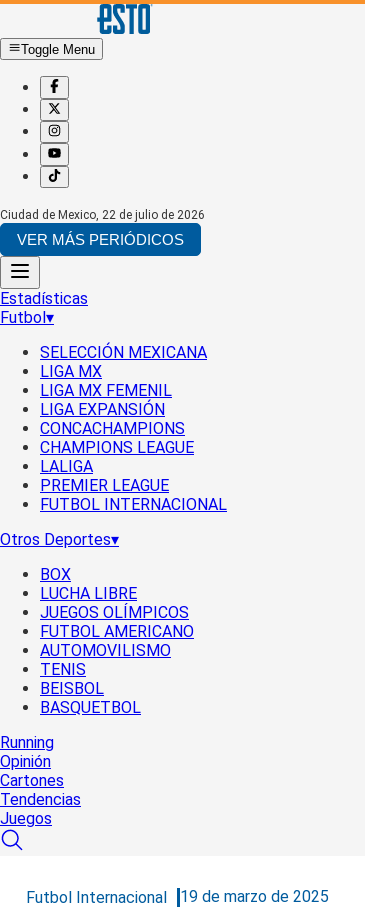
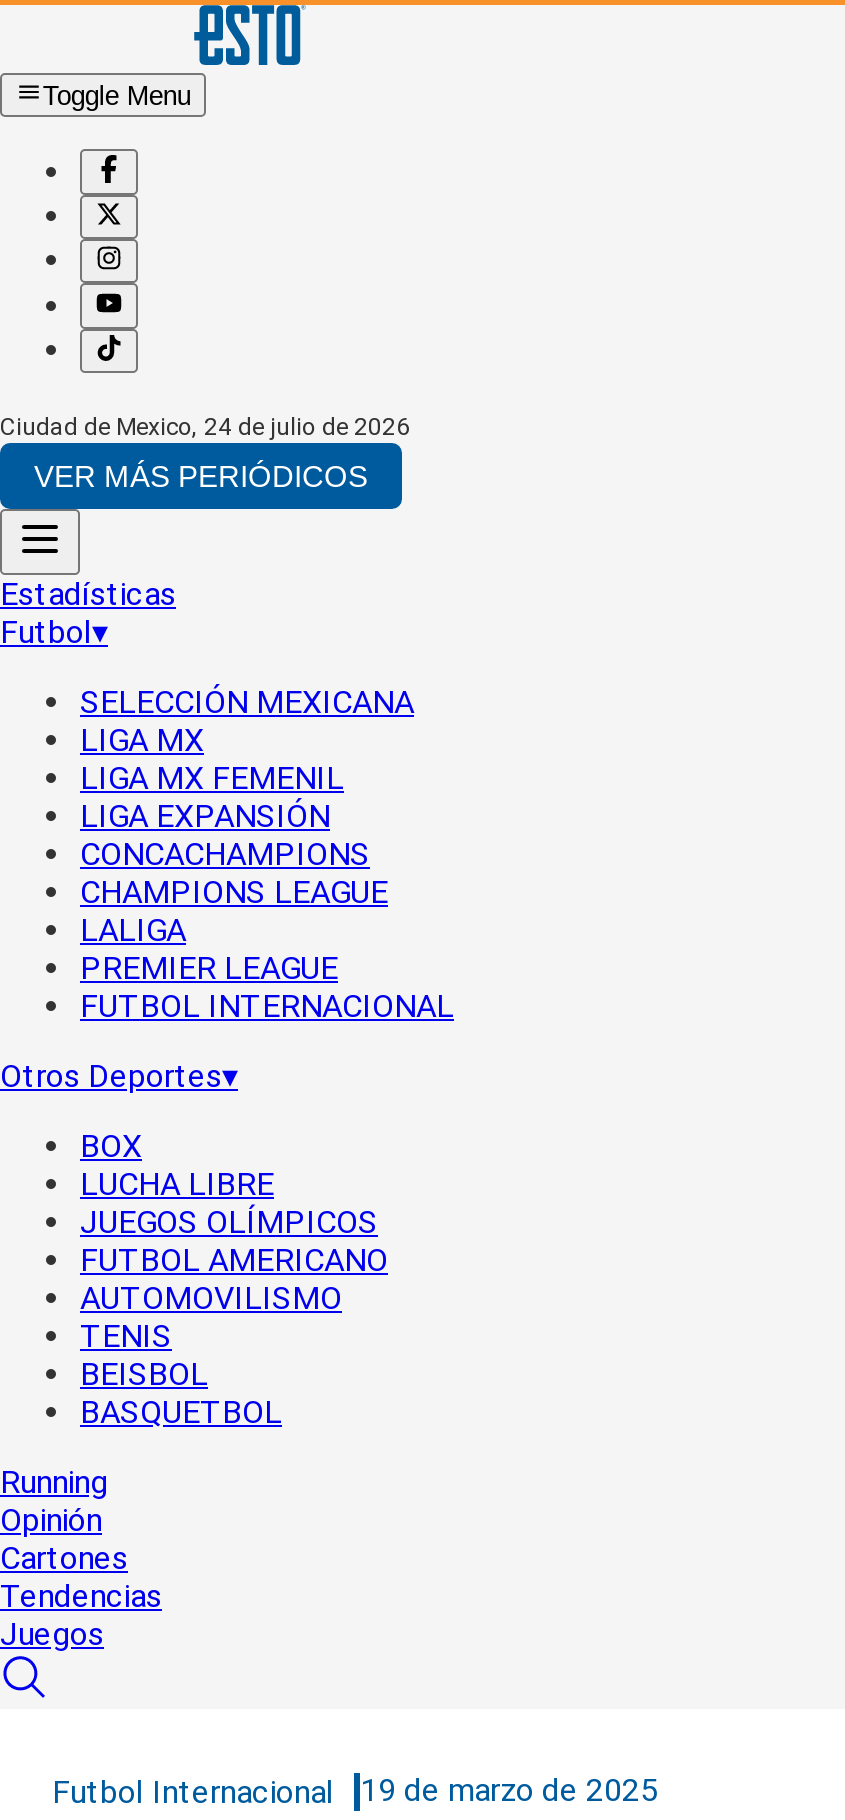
[0,208,205,222] Ciudad de Mexico, 22 de julio de 2026 -> [0,413,410,441] Ciudad de Mexico, 24 de julio de 2026

